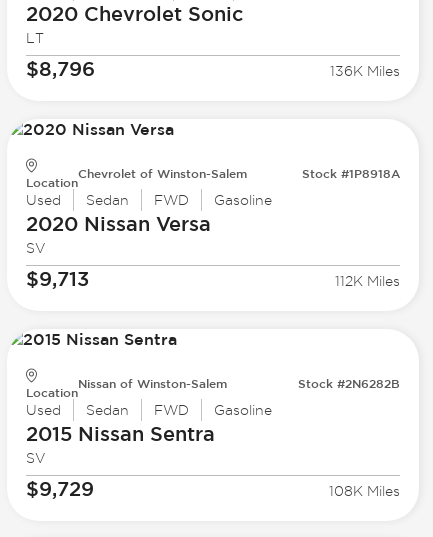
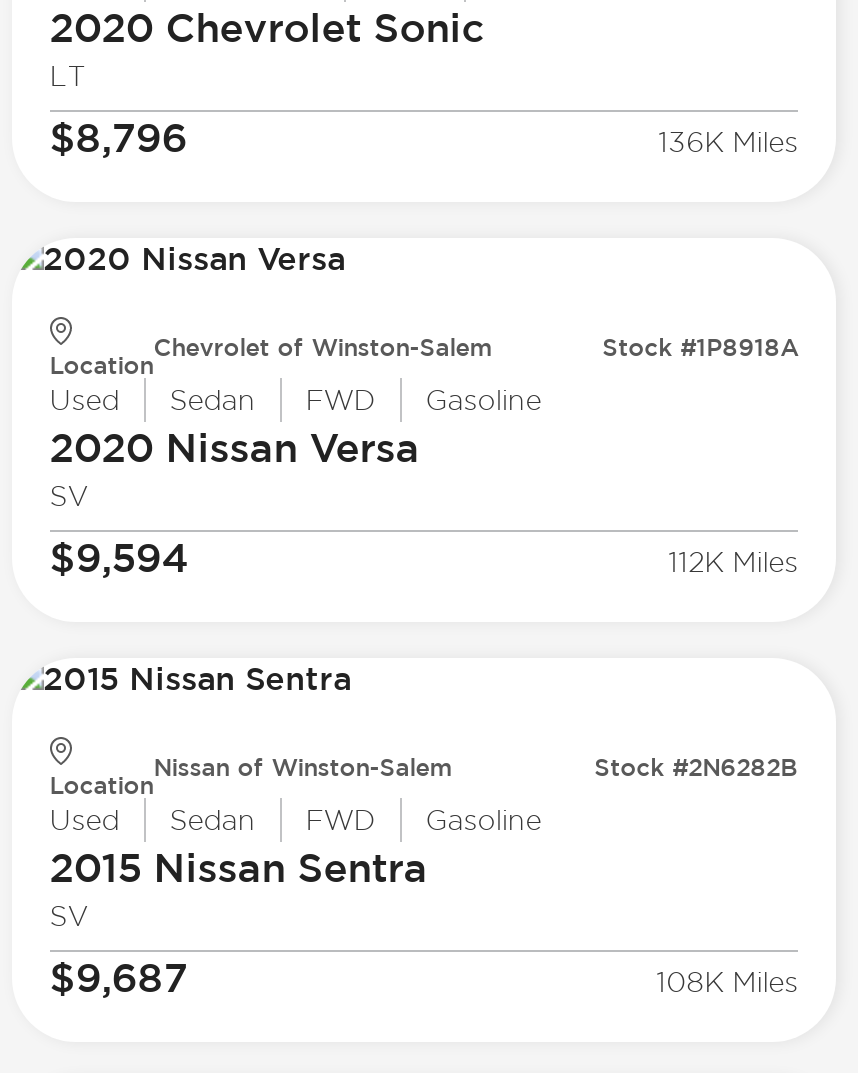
[26,267,89,290] $9,713 -> [50,534,190,580] $9,594
[26,477,94,500] $9,729 -> [50,954,188,1000] $9,687

